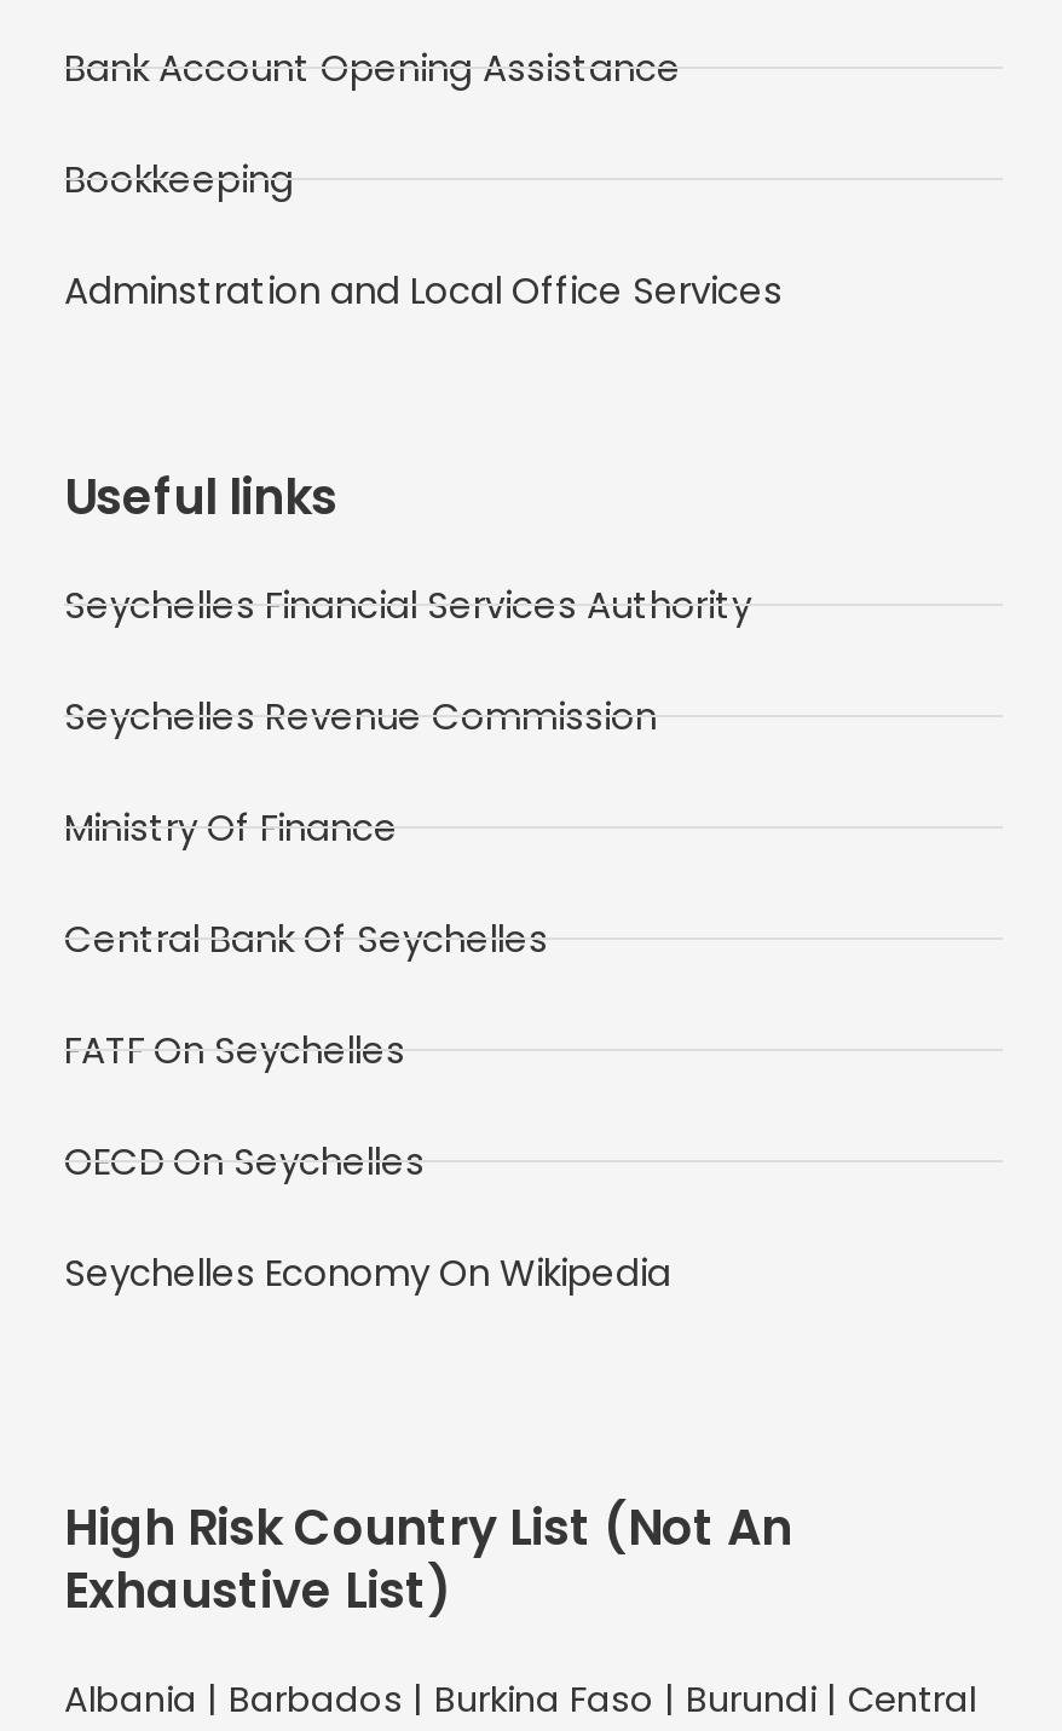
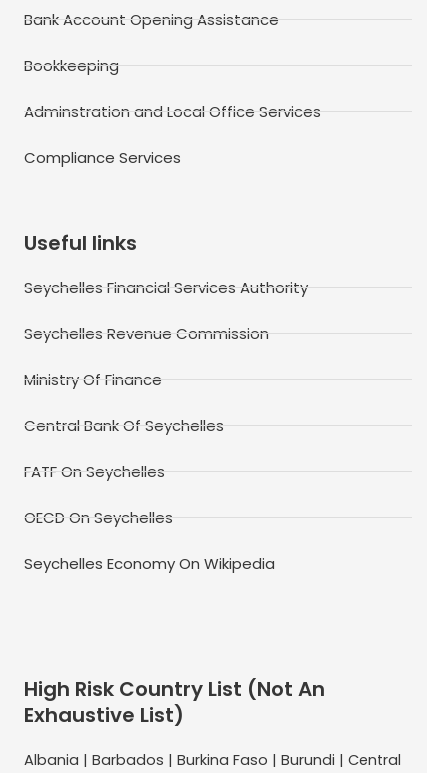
none -> [24,147,181,168] Compliance Services

